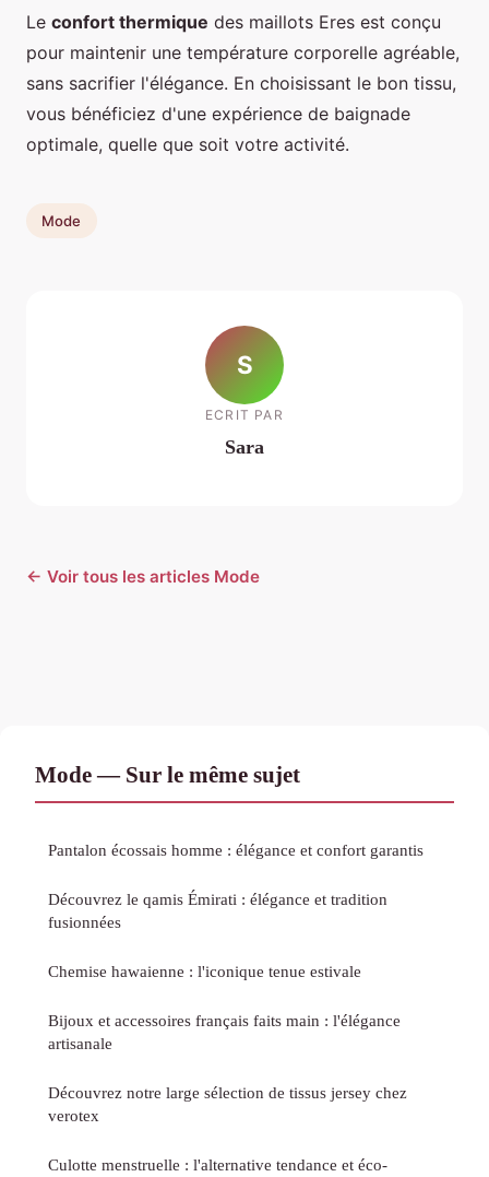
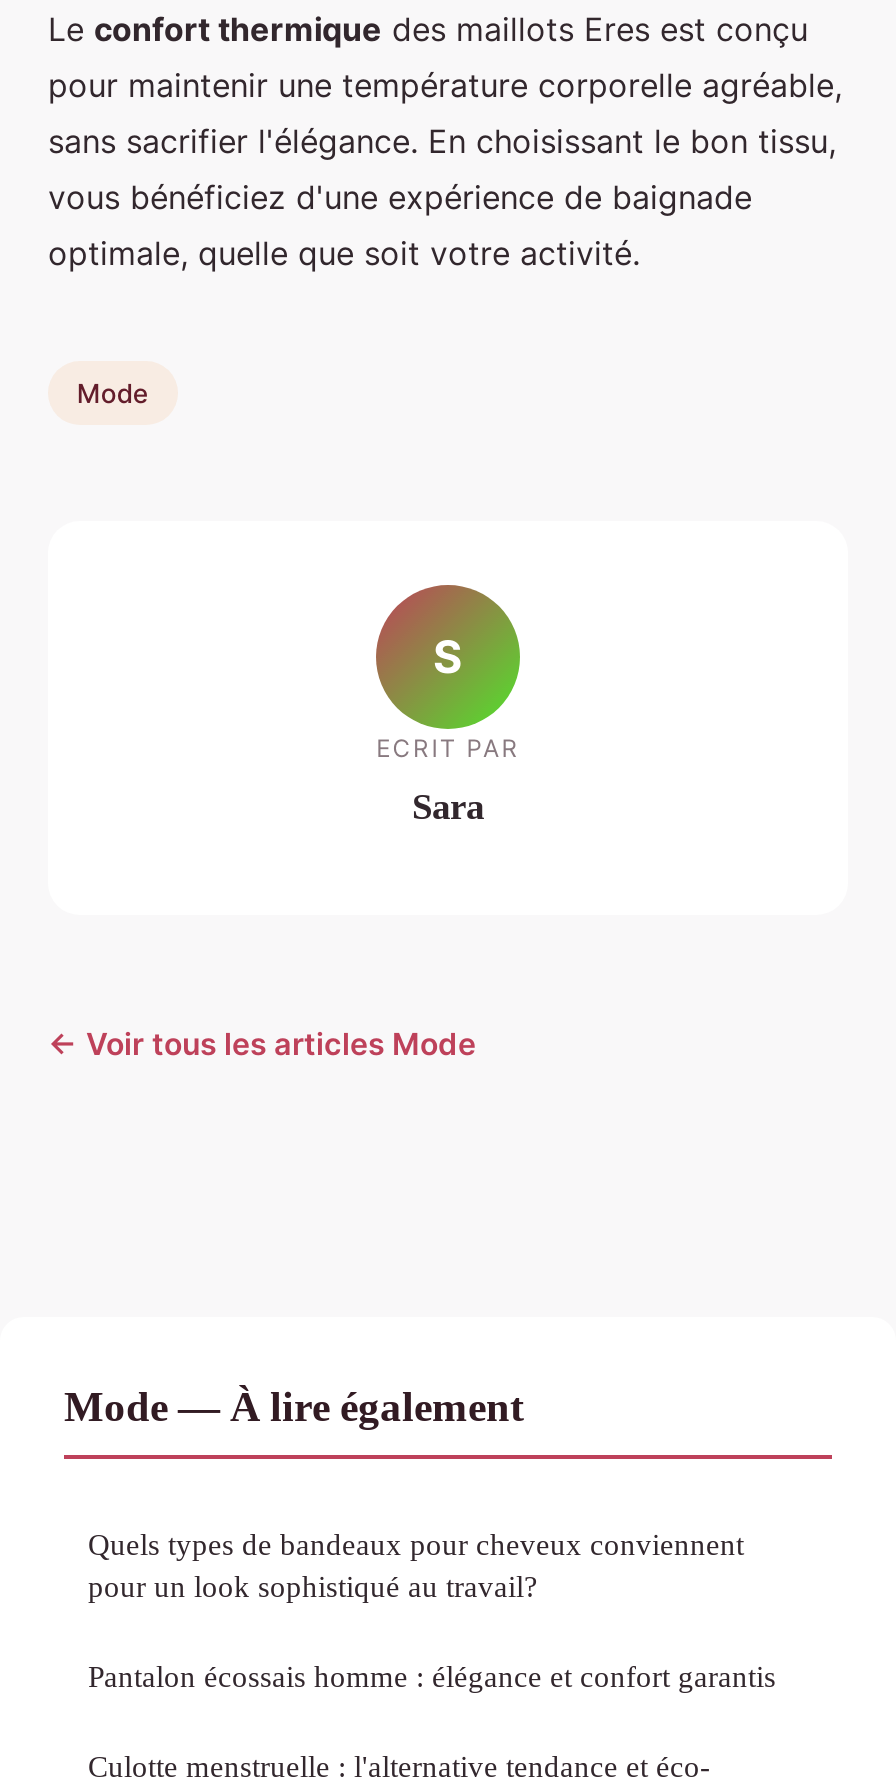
[35,762,300,787] Mode — Sur le même sujet -> [64,1383,744,1603] Mode — À lire également | Quels types de bandeaux pour cheveux conviennent | pour un look sophistiqué au travail?
moved [48,840,424,859] -> [88,1659,776,1693]: Pantalon écossais homme : élégance et confort garantis
[48,889,407,1124] Découvrez le qamis Émirati : élégance et tradition | fusionnées | Chemise hawaienne : l'iconique tenue estivale | Bijoux et accessoires français faits main : l'élégance | artisanale | Découvrez notre large sélection de tissus jersey chez | verotex -> none

